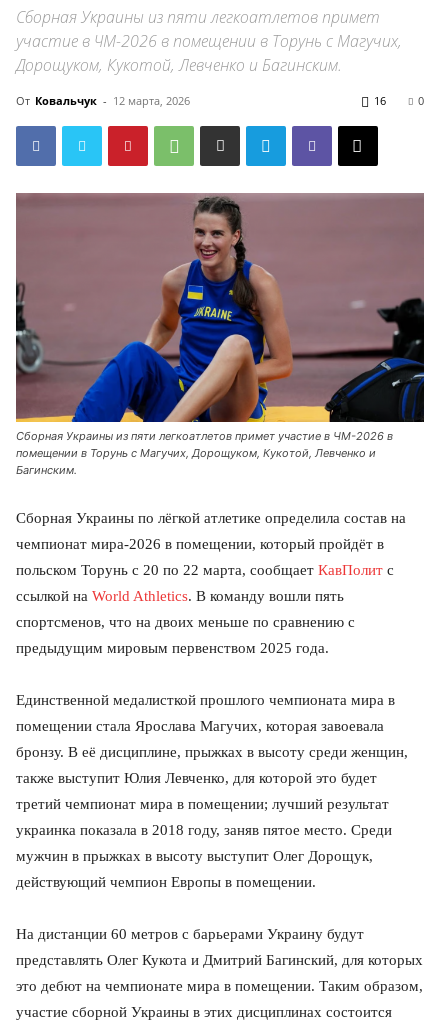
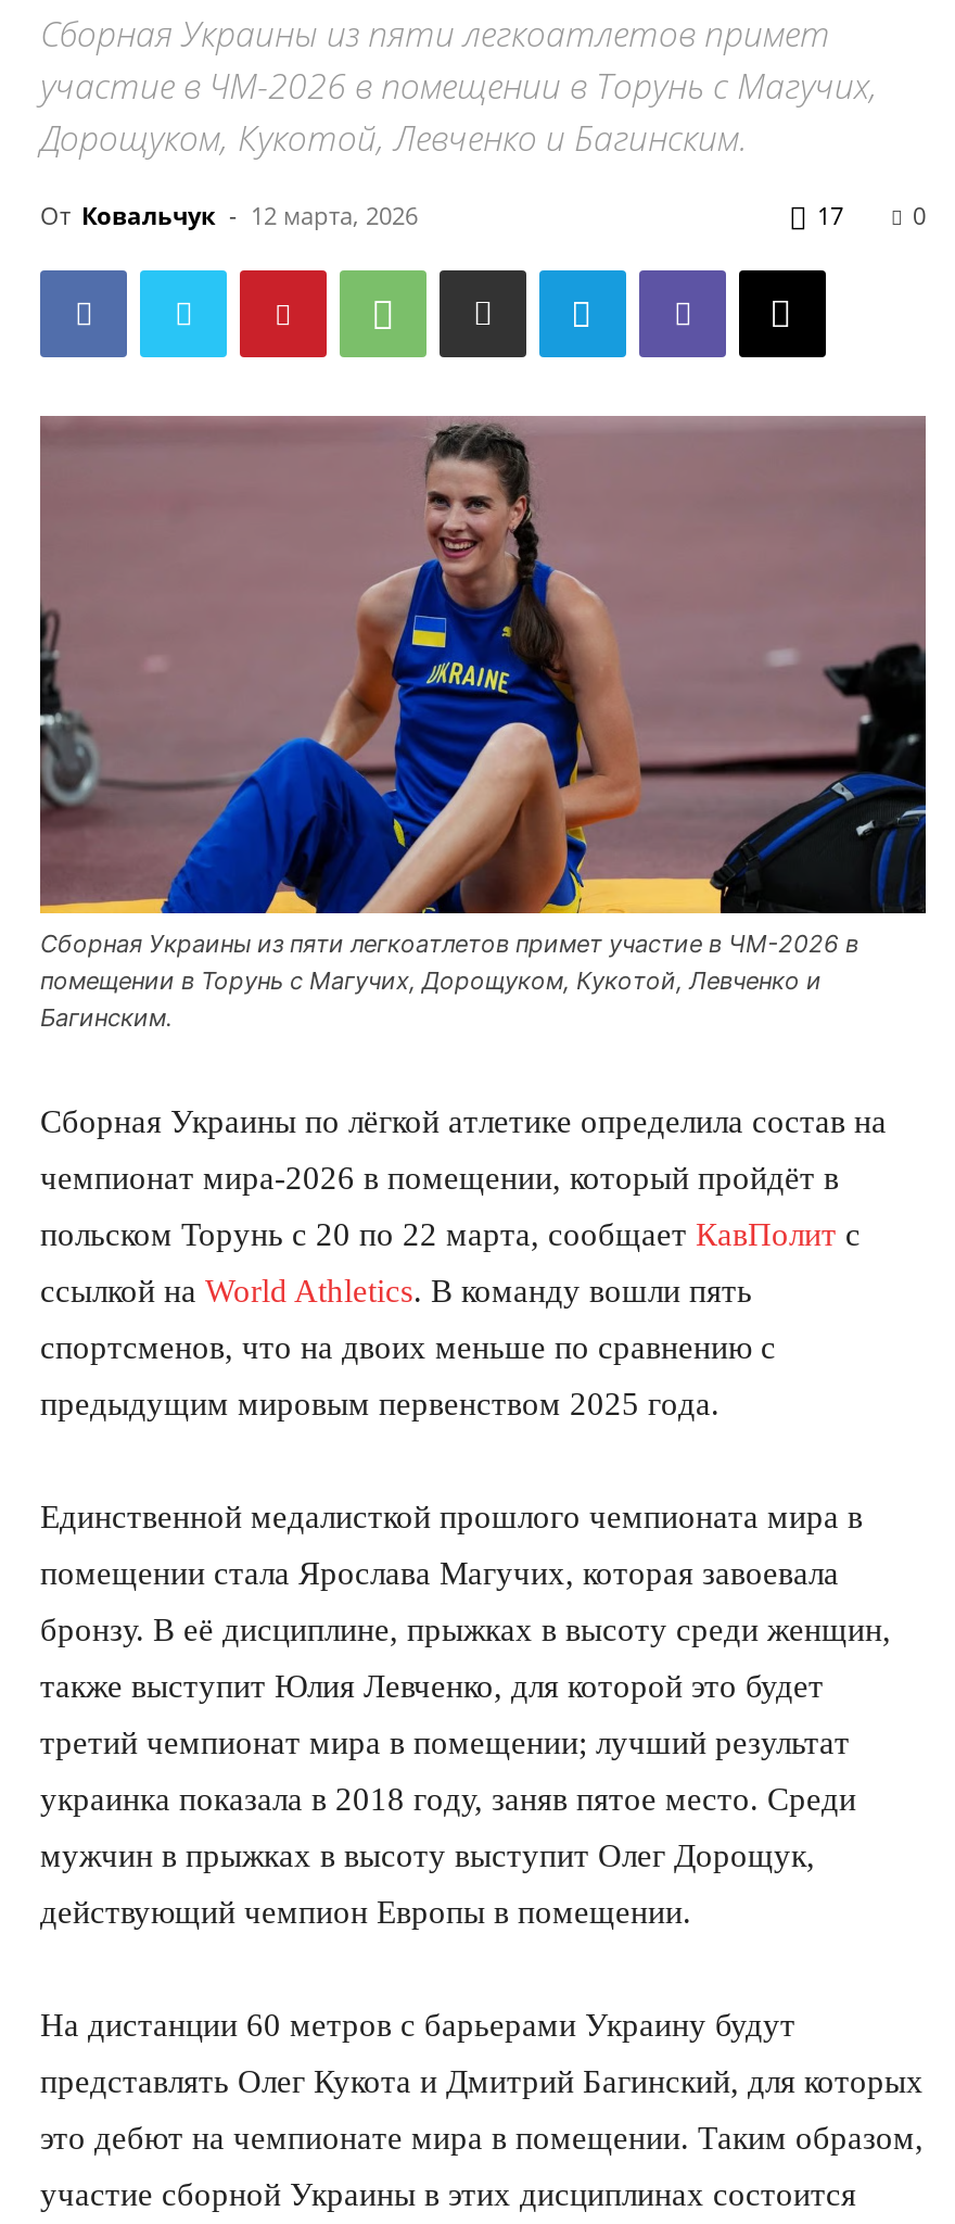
[374,93,386,108] 16 -> [817,199,843,231] 17

